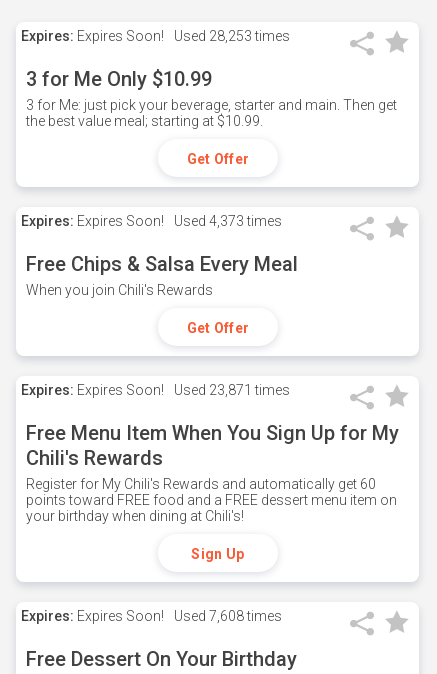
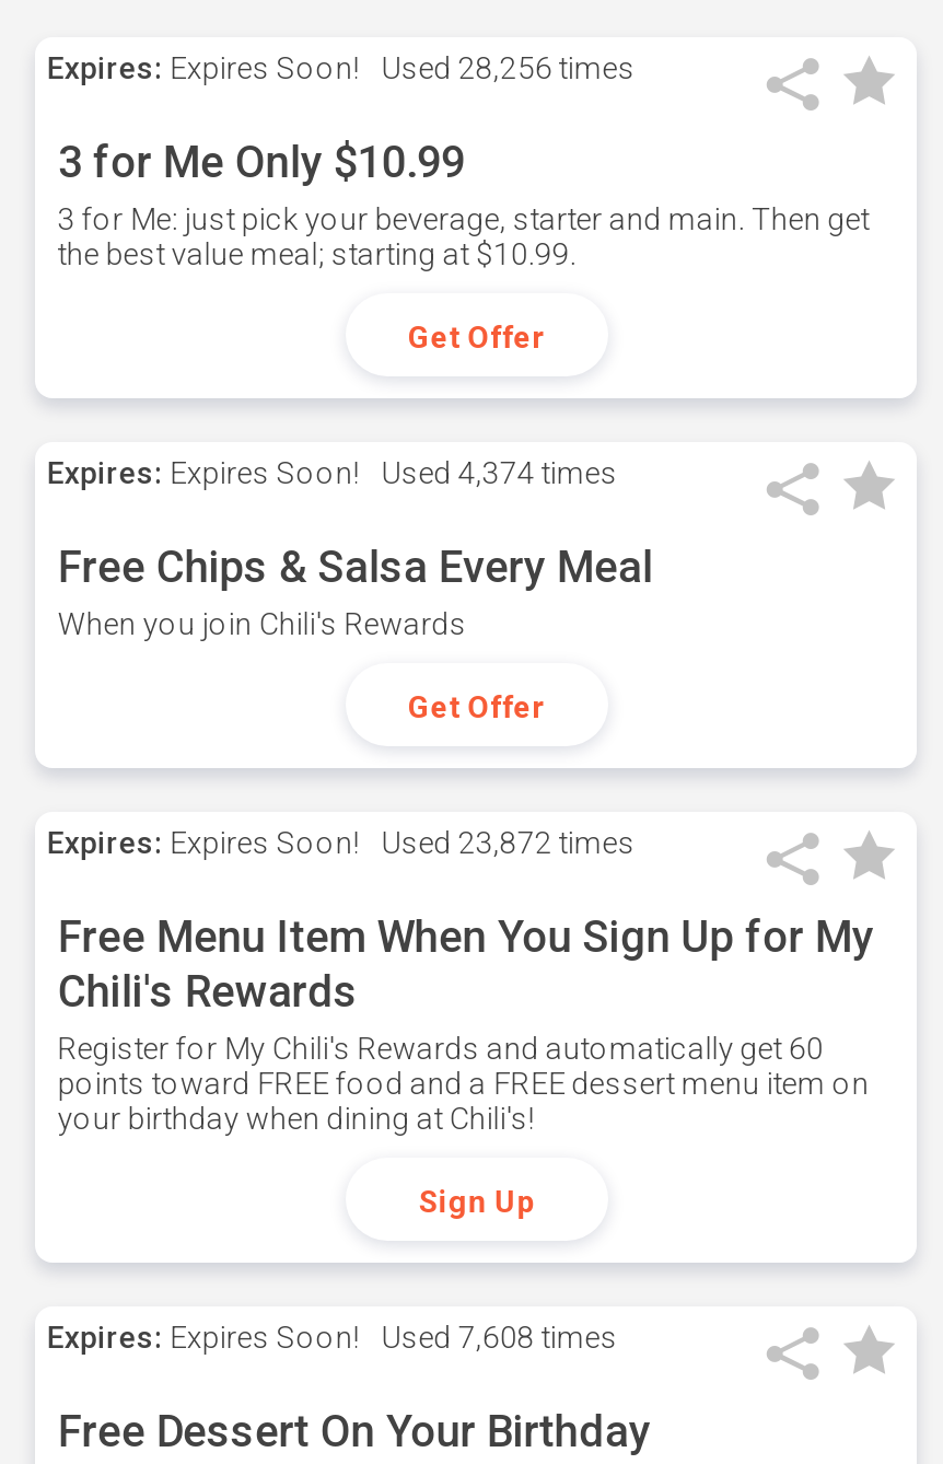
[21,28,290,44] Expires: Expires Soon! Used 28,253 times -> [47,50,635,85] Expires: Expires Soon! Used 28,256 times
[21,213,282,229] Expires: Expires Soon! Used 4,373 times -> [47,455,618,490] Expires: Expires Soon! Used 4,374 times
[21,382,290,398] Expires: Expires Soon! Used 23,871 times -> [47,825,635,860] Expires: Expires Soon! Used 23,872 times

